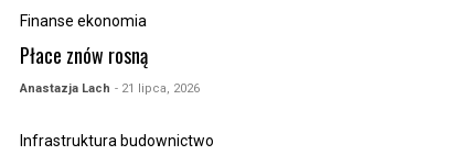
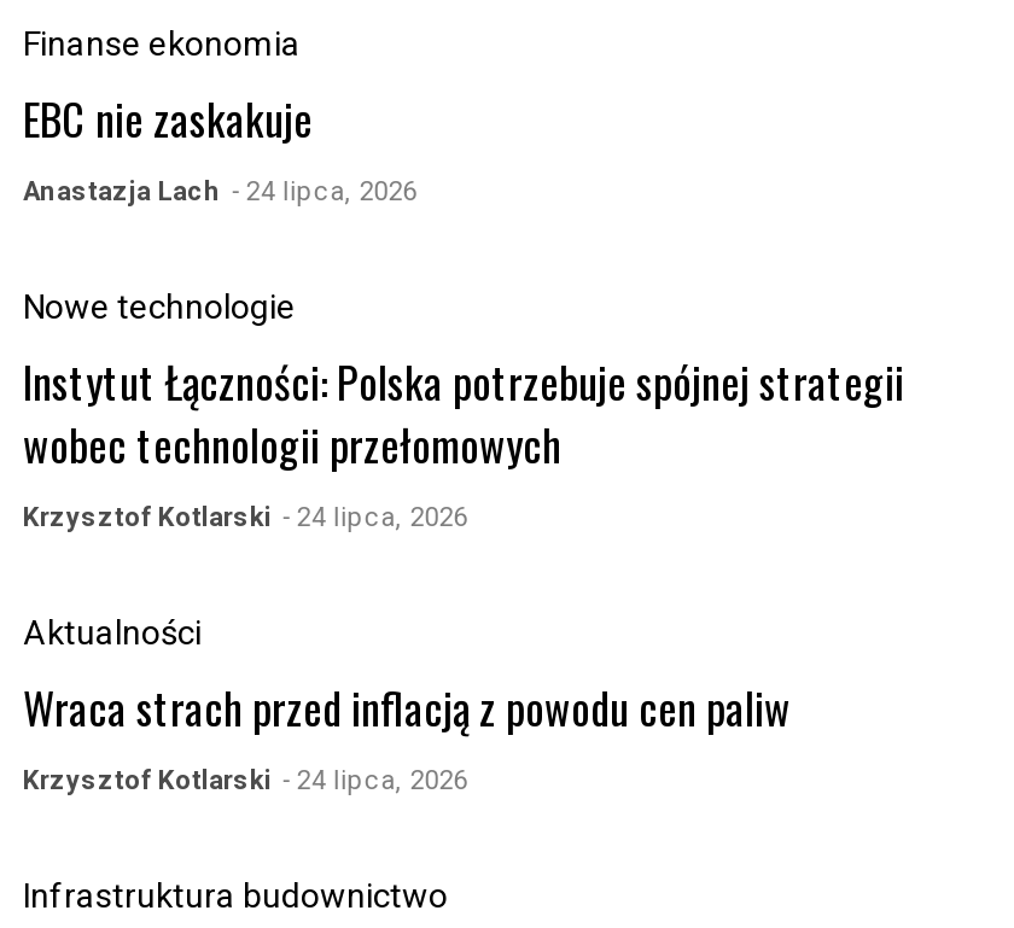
[20,40,200,95] Płace znów rosną | Anastazja Lach - 21 lipca, 2026 -> [23,87,904,797] EBC nie zaskakuje | Anastazja Lach - 24 lipca, 2026 | Nowe technologie | Instytut Łączności: Polska potrzebuje spójnej strategii | wobec technologii przełomowych | Krzysztof Kotlarski - 24 lipca, 2026 | Aktualności | Wraca strach przed inflacją z powodu cen paliw | Krzysztof Kotlarski - 24 lipca, 2026

